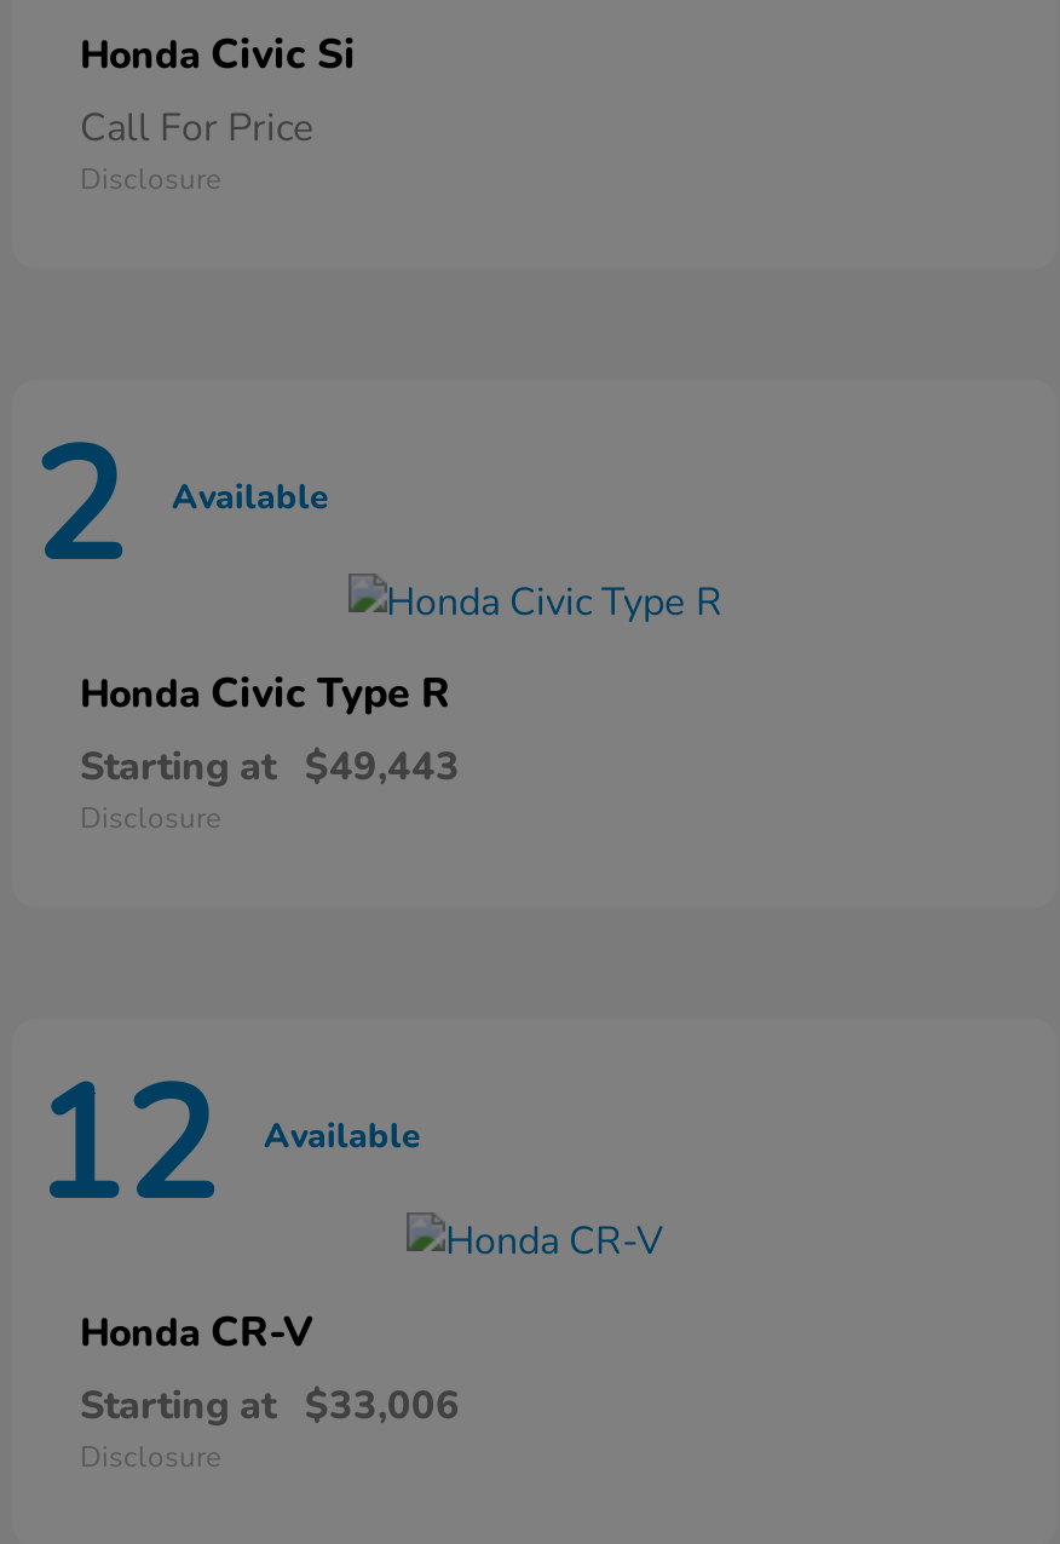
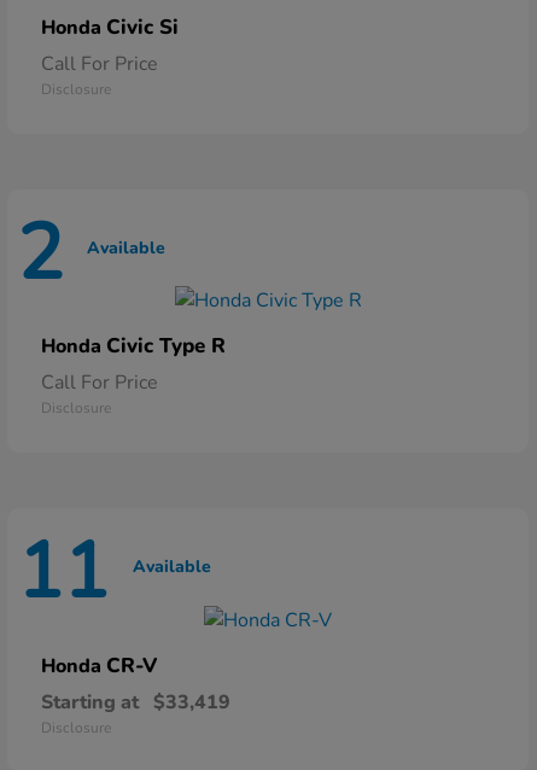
[80,742,460,795] Starting at $49,443 -> [41,370,158,396] Call For Price
[31,1040,421,1253] 12 Available -> [17,519,211,625] 11 Available
[80,1381,460,1434] Starting at $33,006 -> [41,689,230,715] Starting at $33,419

